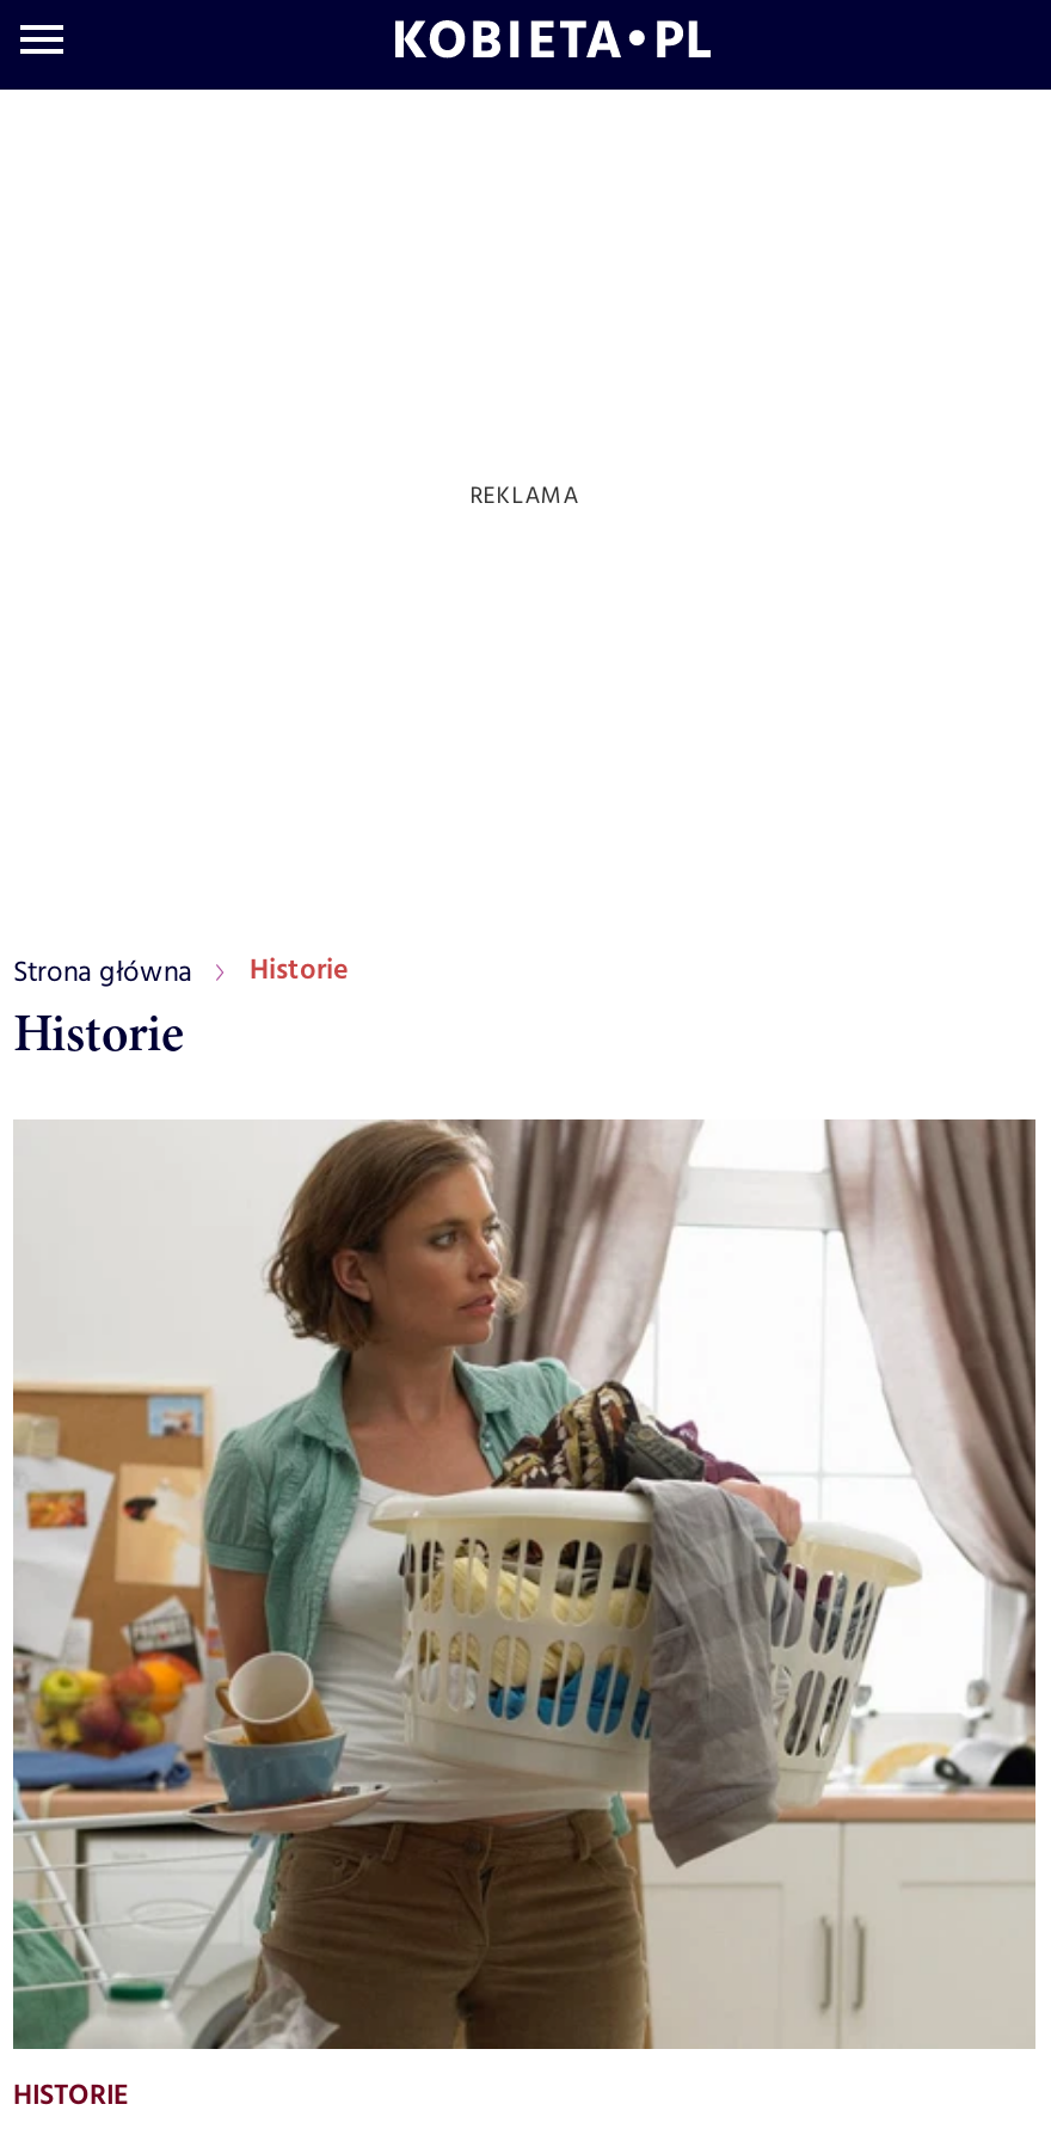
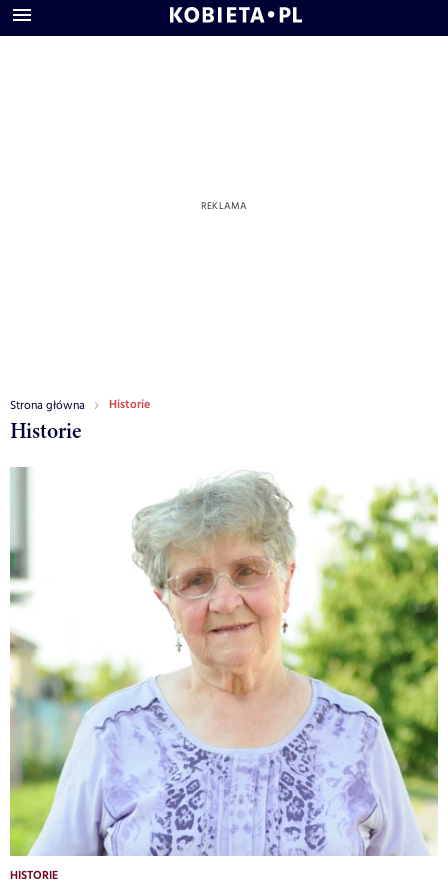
[11,1117,1038,2051] [image] -> [9,467,439,857] [image]

